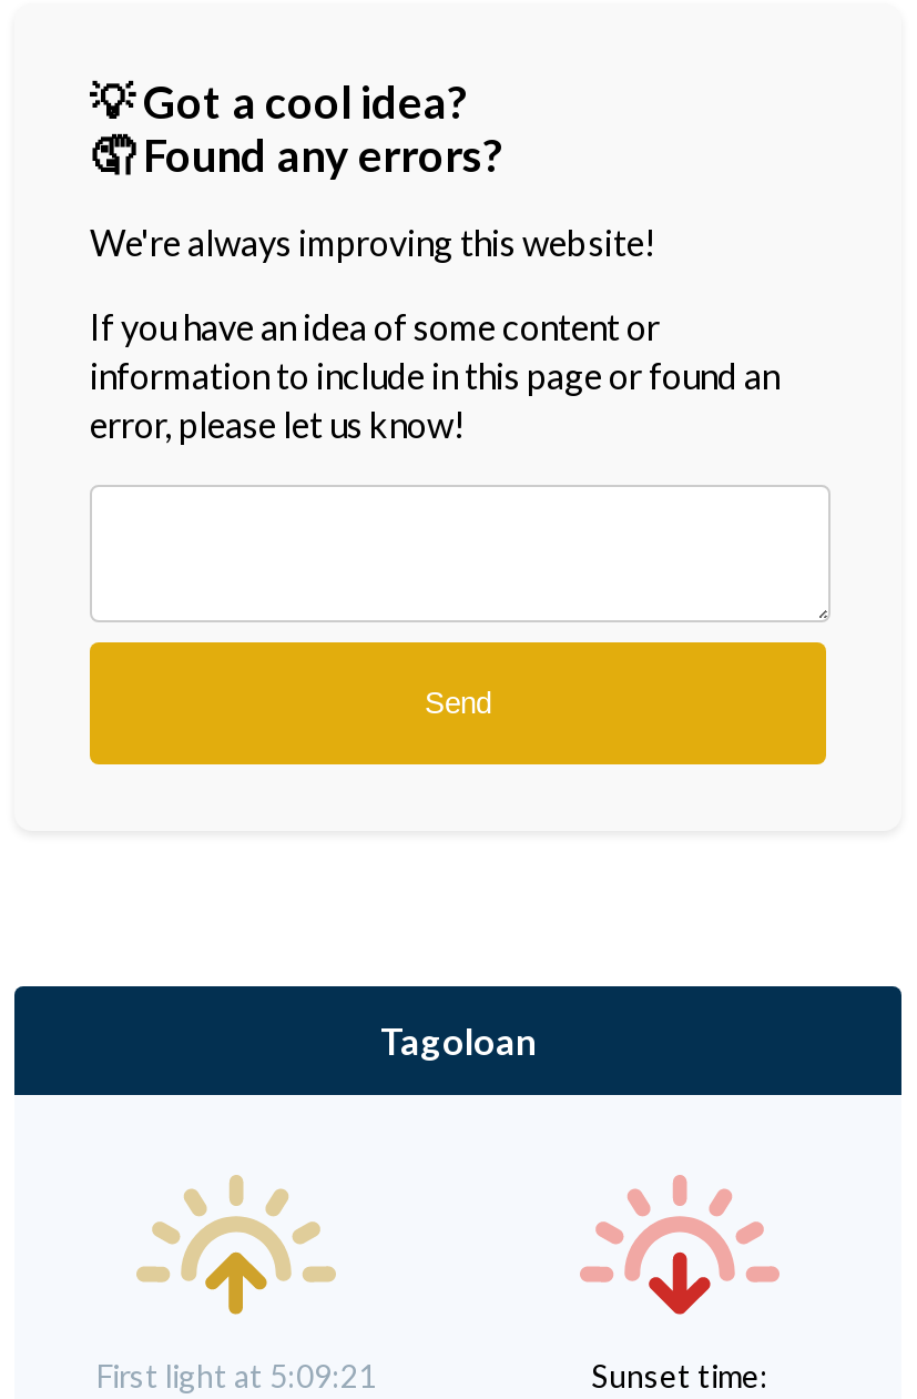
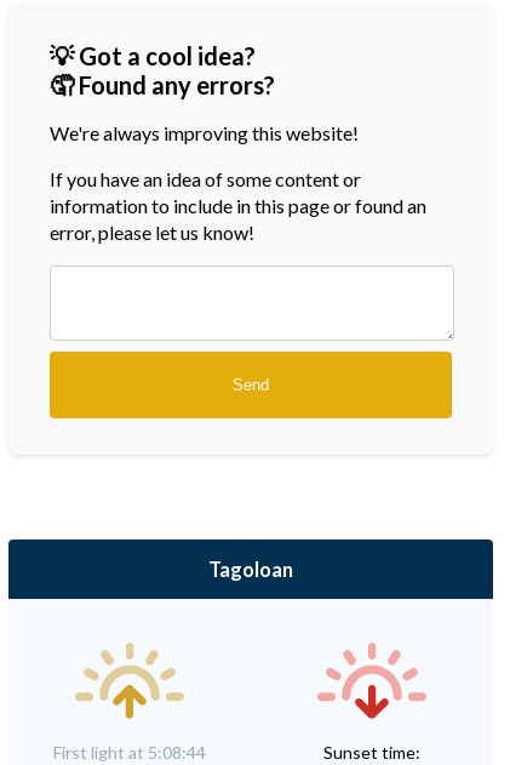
[96,1357,376,1395] First light at 5:09:21 -> [53,742,206,763] First light at 5:08:44

